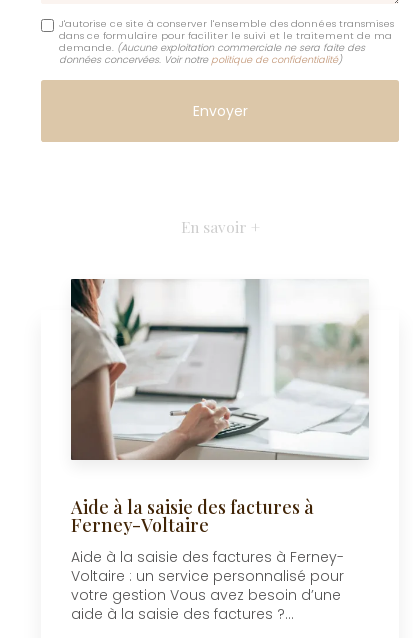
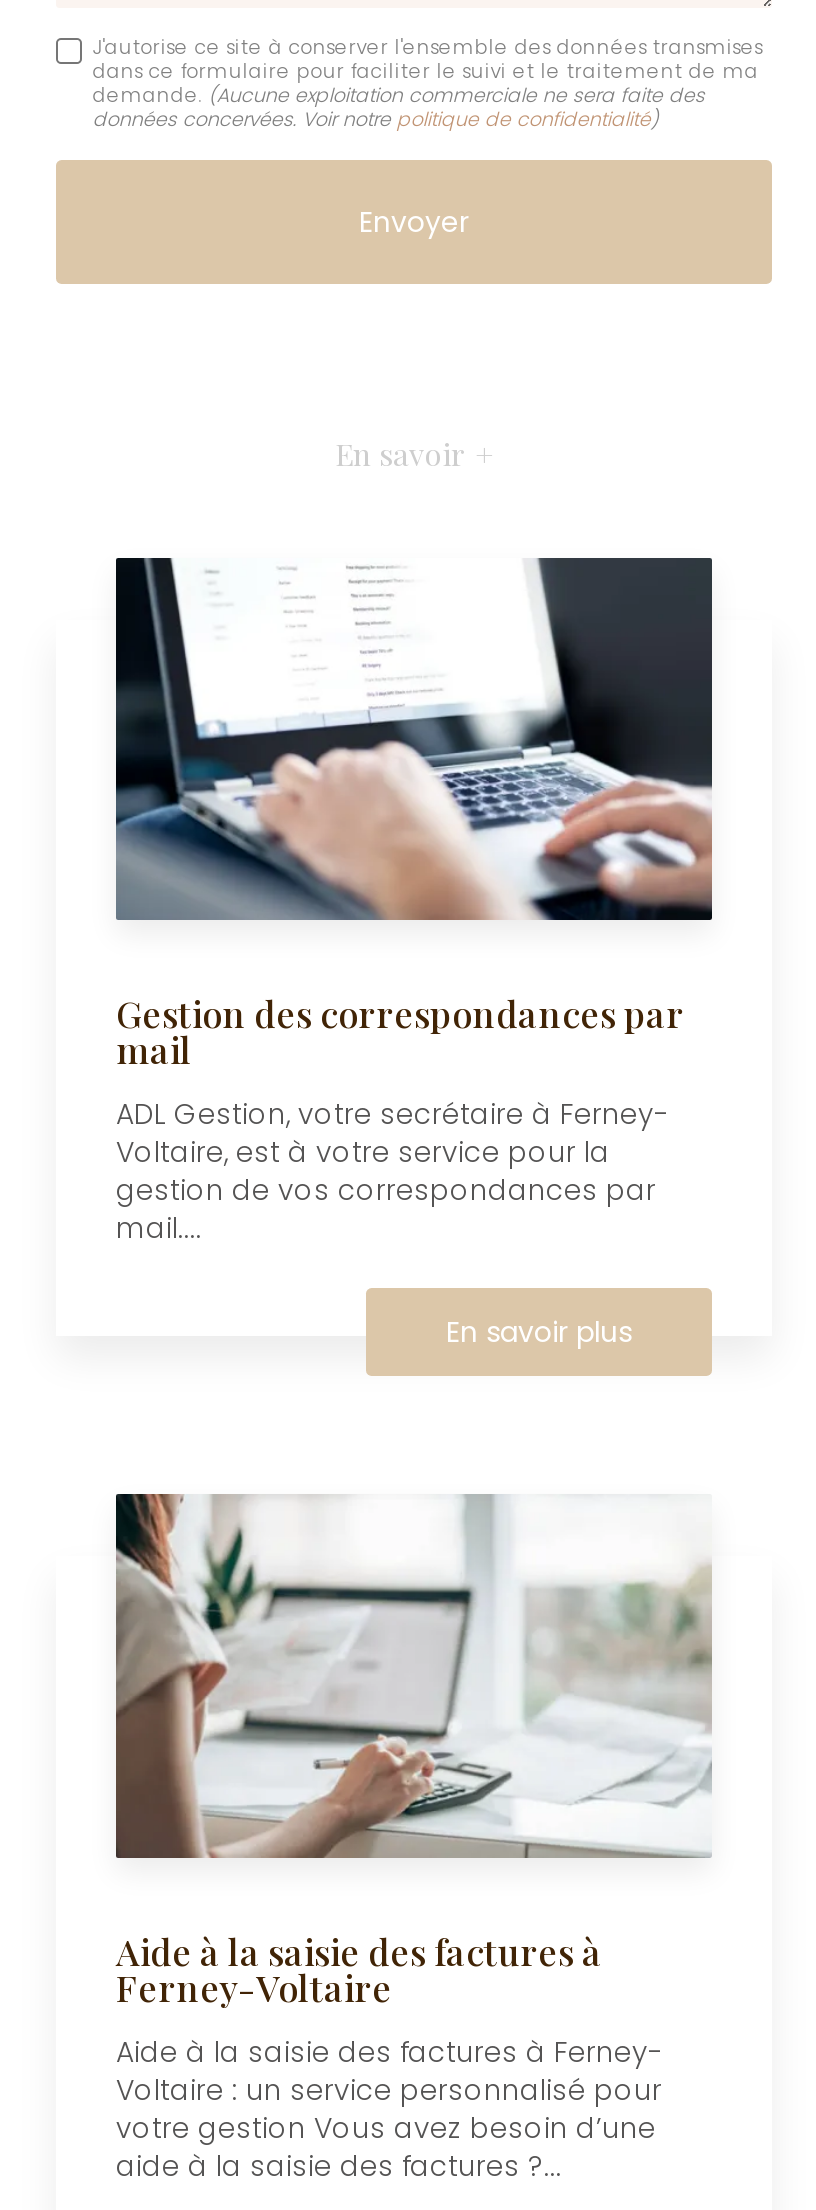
none -> [114,556,714,1353] [image] | Gestion des correspondances par | mail | ADL Gestion, votre secrétaire à Ferney- | Voltaire, est à votre service pour la | gestion de vos correspondances par | mail.... | En savoir plus

